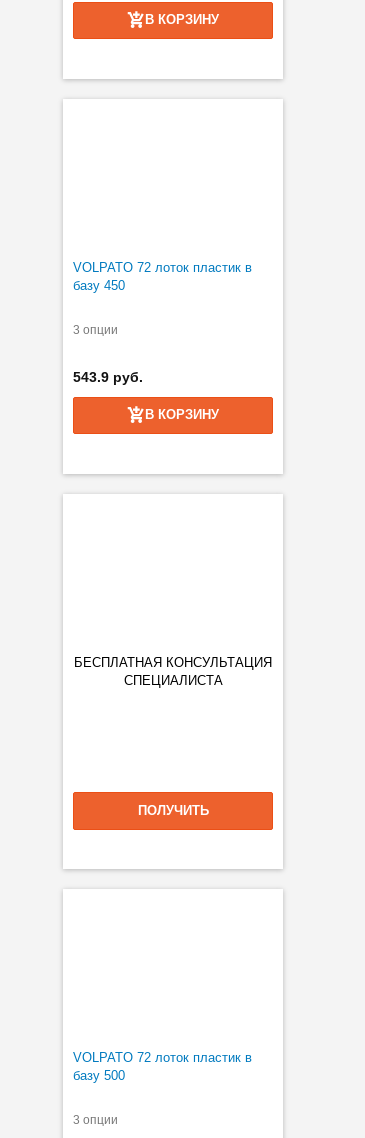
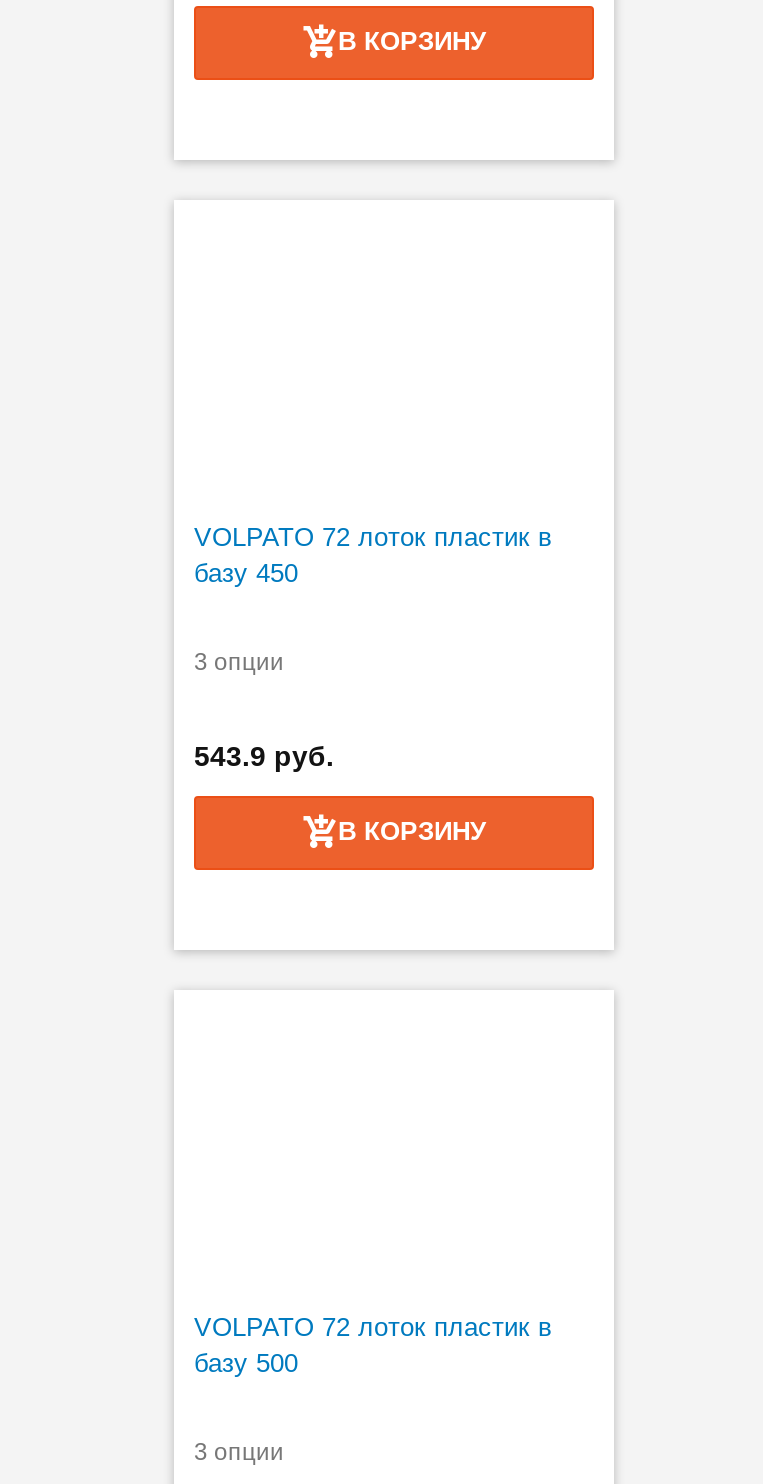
[74,655,272,688] БЕСПЛАТНАЯ КОНСУЛЬТАЦИЯ | СПЕЦИАЛИСТА -> none
[137,803,208,818] ПОЛУЧИТЬ -> none

